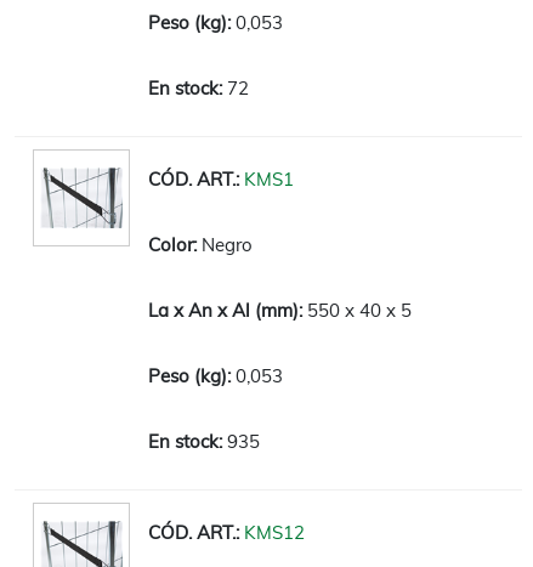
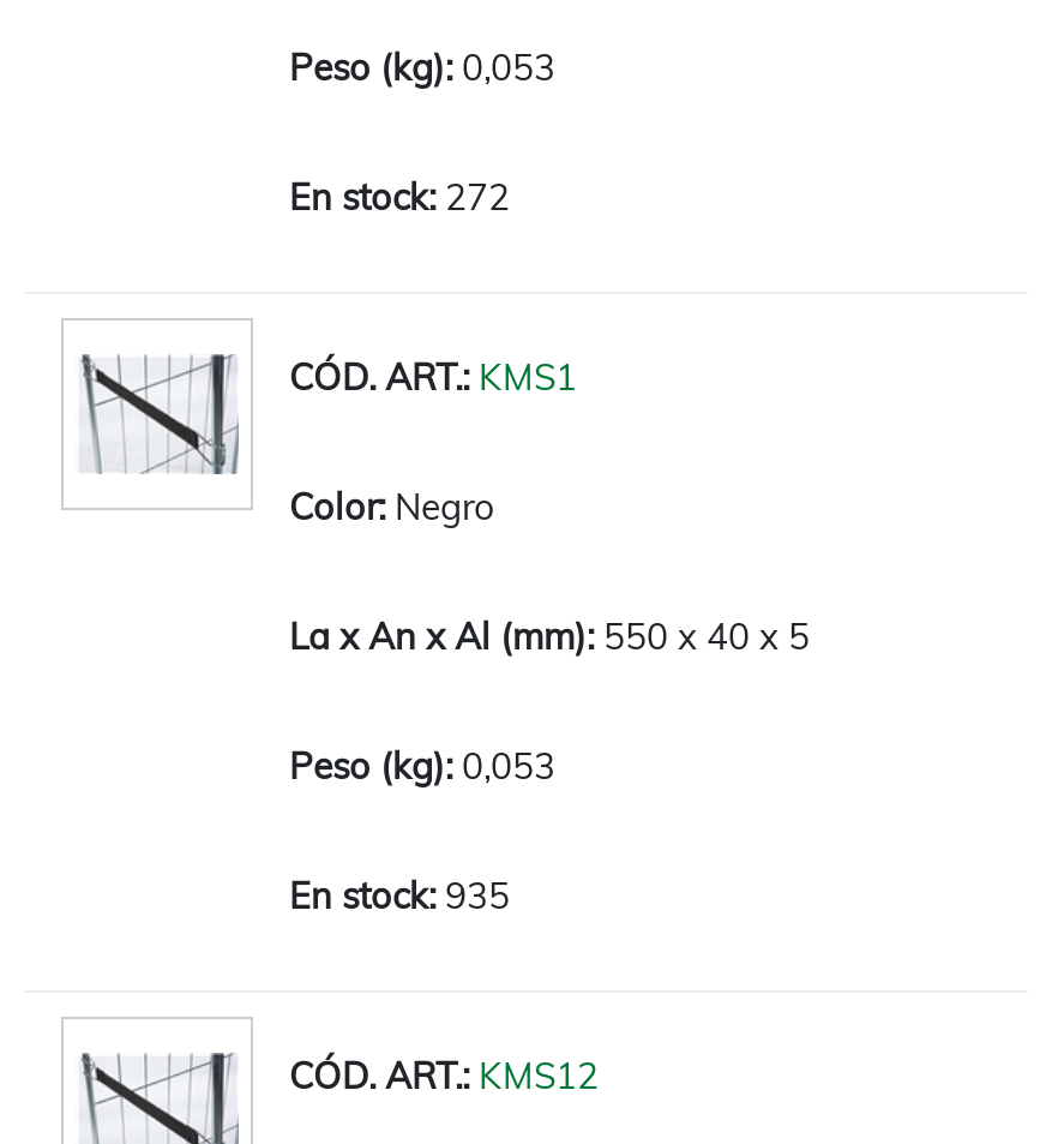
[227,77,249,100] 72 -> [445,175,510,220] 272

